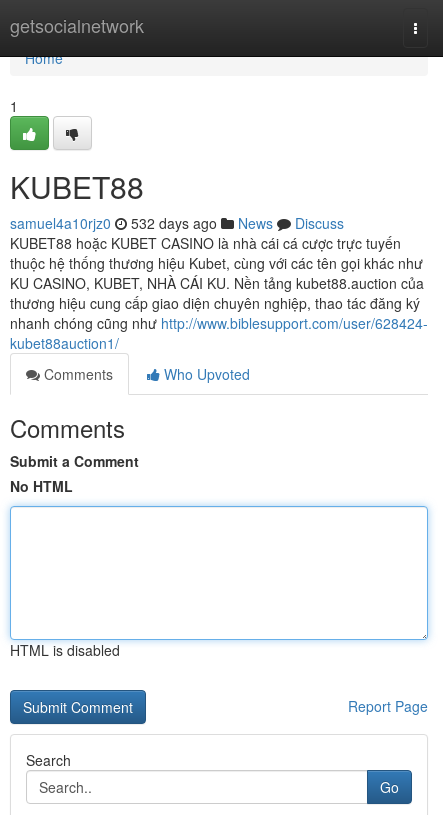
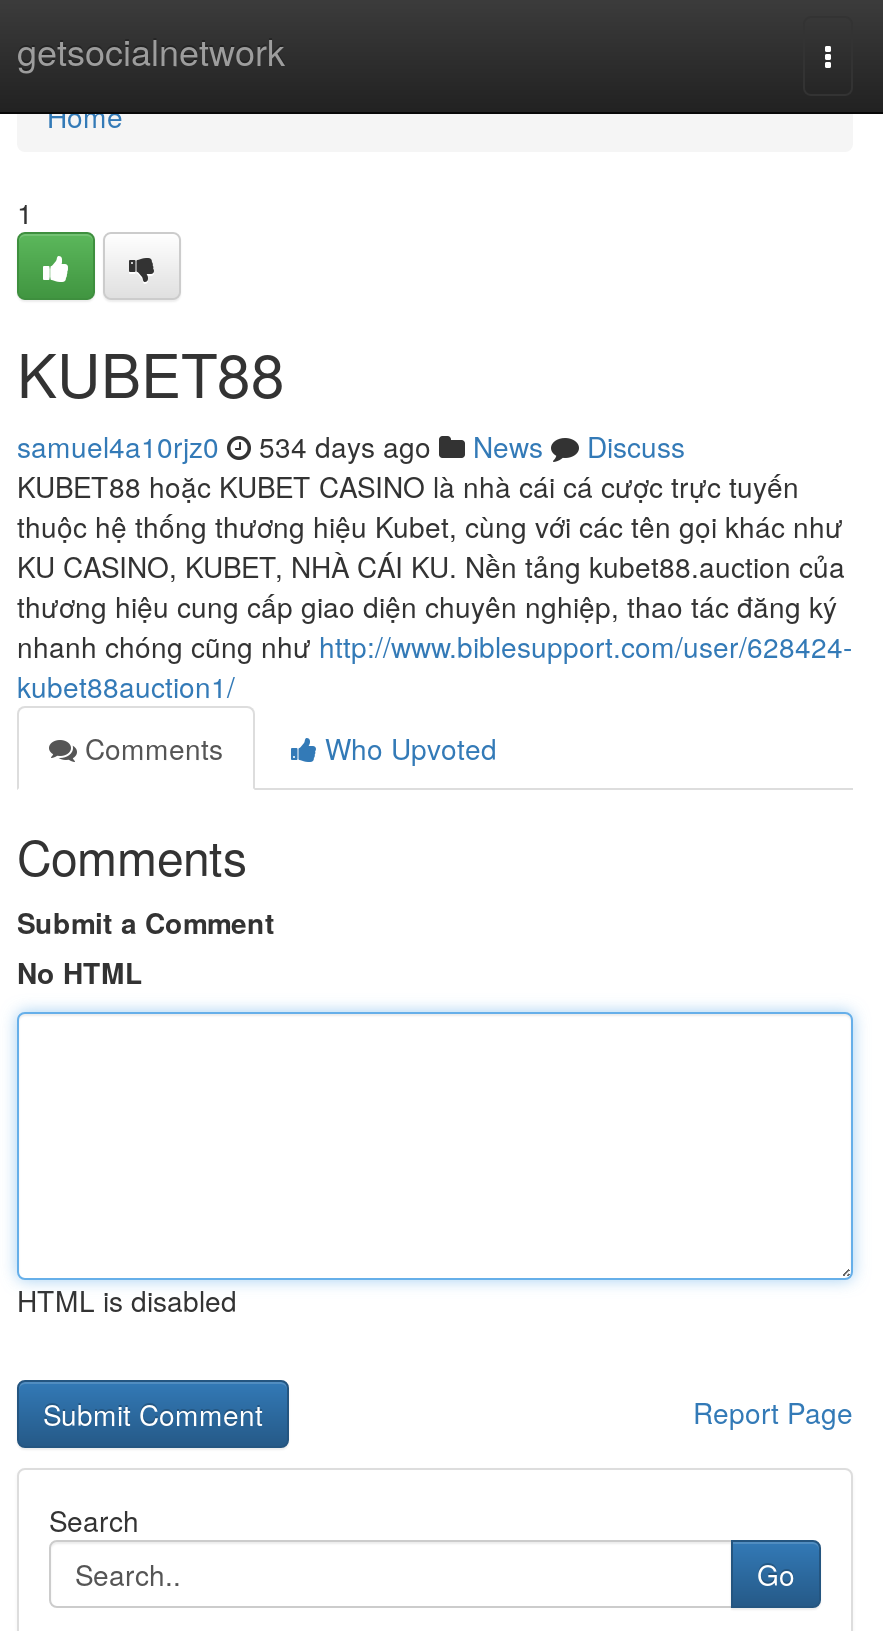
[10,213,344,233] samuel4a10rjz0 532 days ago News Discuss -> [17,426,685,466] samuel4a10rjz0 534 days ago News Discuss

